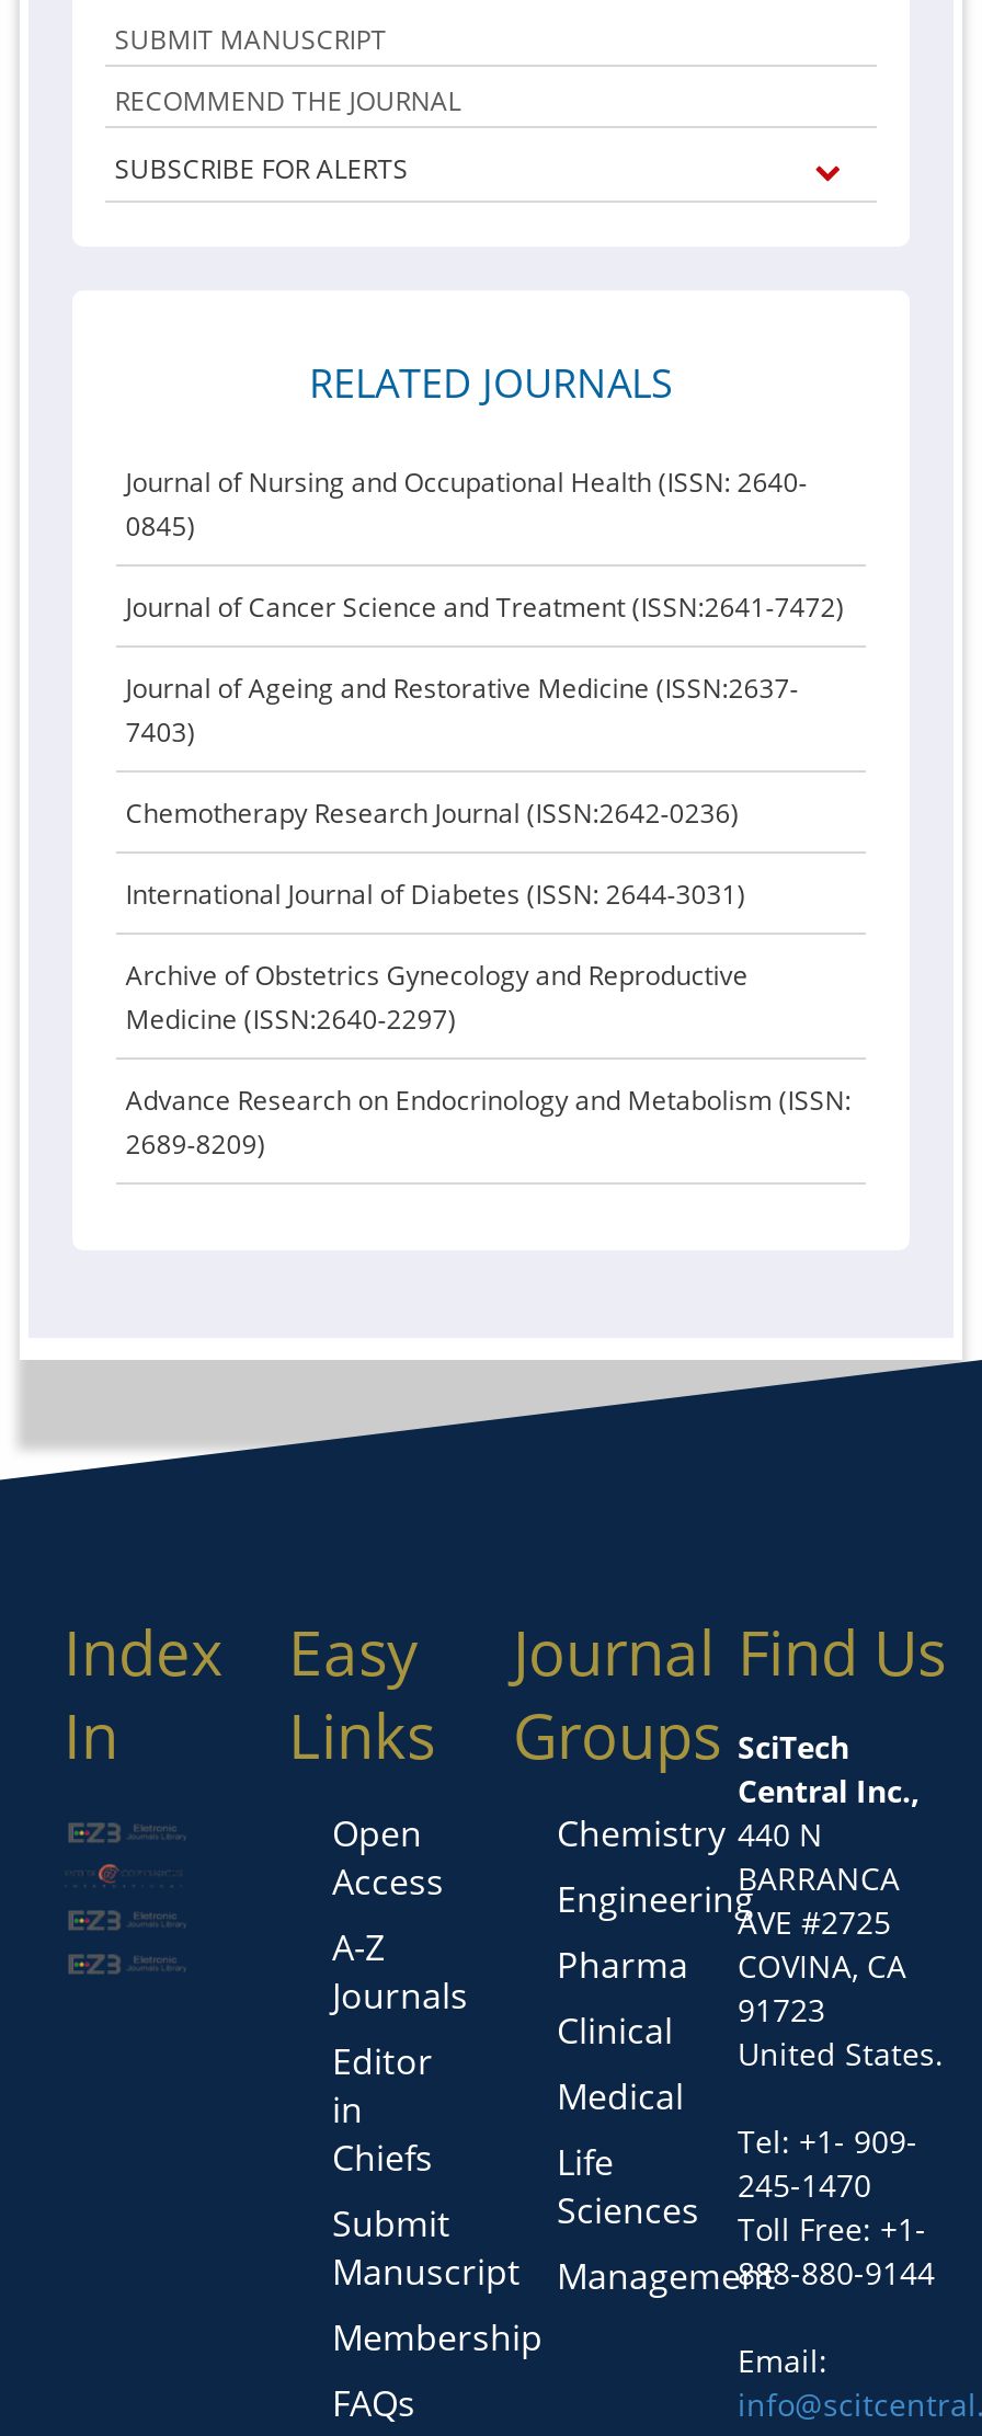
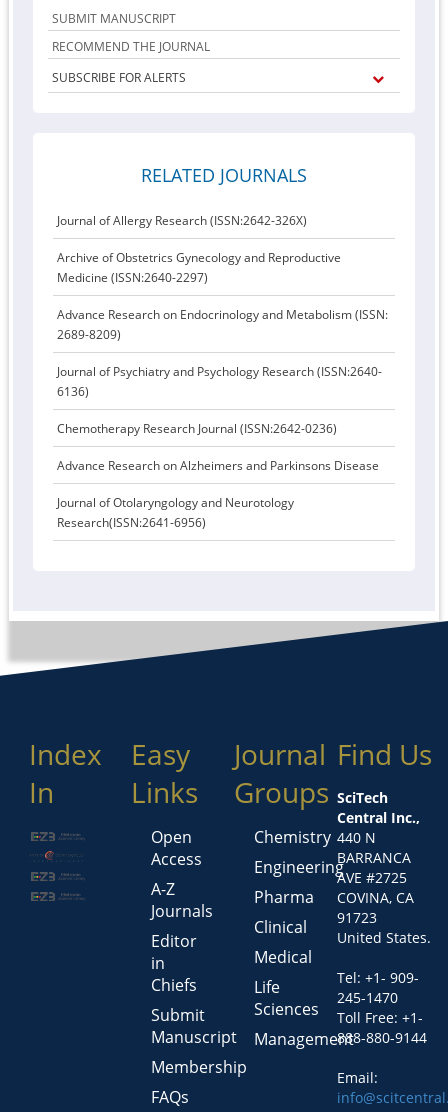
[125,464,844,913] Journal of Nursing and Occupational Health (ISSN: 2640- | 0845) | Journal of Cancer Science and Treatment (ISSN:2641-7472) | Journal of Ageing and Restorative Medicine (ISSN:2637- | 7403) | International Journal of Diabetes (ISSN: 2644-3031) -> [57,212,307,229] Journal of Allergy Research (ISSN:2642-326X)
moved [125,794,739,832] -> [57,420,337,437]: Chemotherapy Research Journal (ISSN:2642-0236)
moved [125,957,851,1163] -> [57,249,388,343]: Archive of Obstetrics Gynecology and Reproductive | Medicine (ISSN:2640-2297) | Advance Research on Endocrinology and Metabolism (ISSN: | 2689-8209)
none -> [57,363,382,531] Journal of Psychiatry and Psychology Research (ISSN:2640- | 6136) | Advance Research on Alzheimers and Parkinsons Disease | Journal of Otolaryngology and Neurotology | Research(ISSN:2641-6956)

